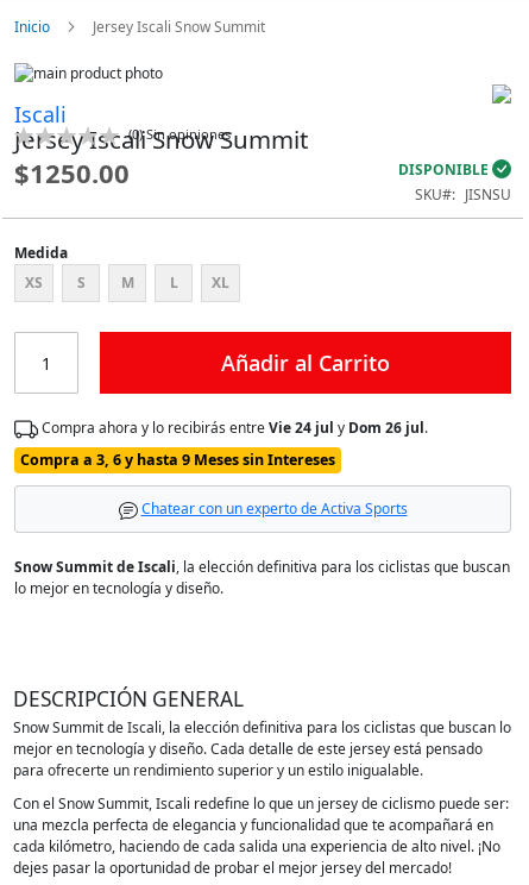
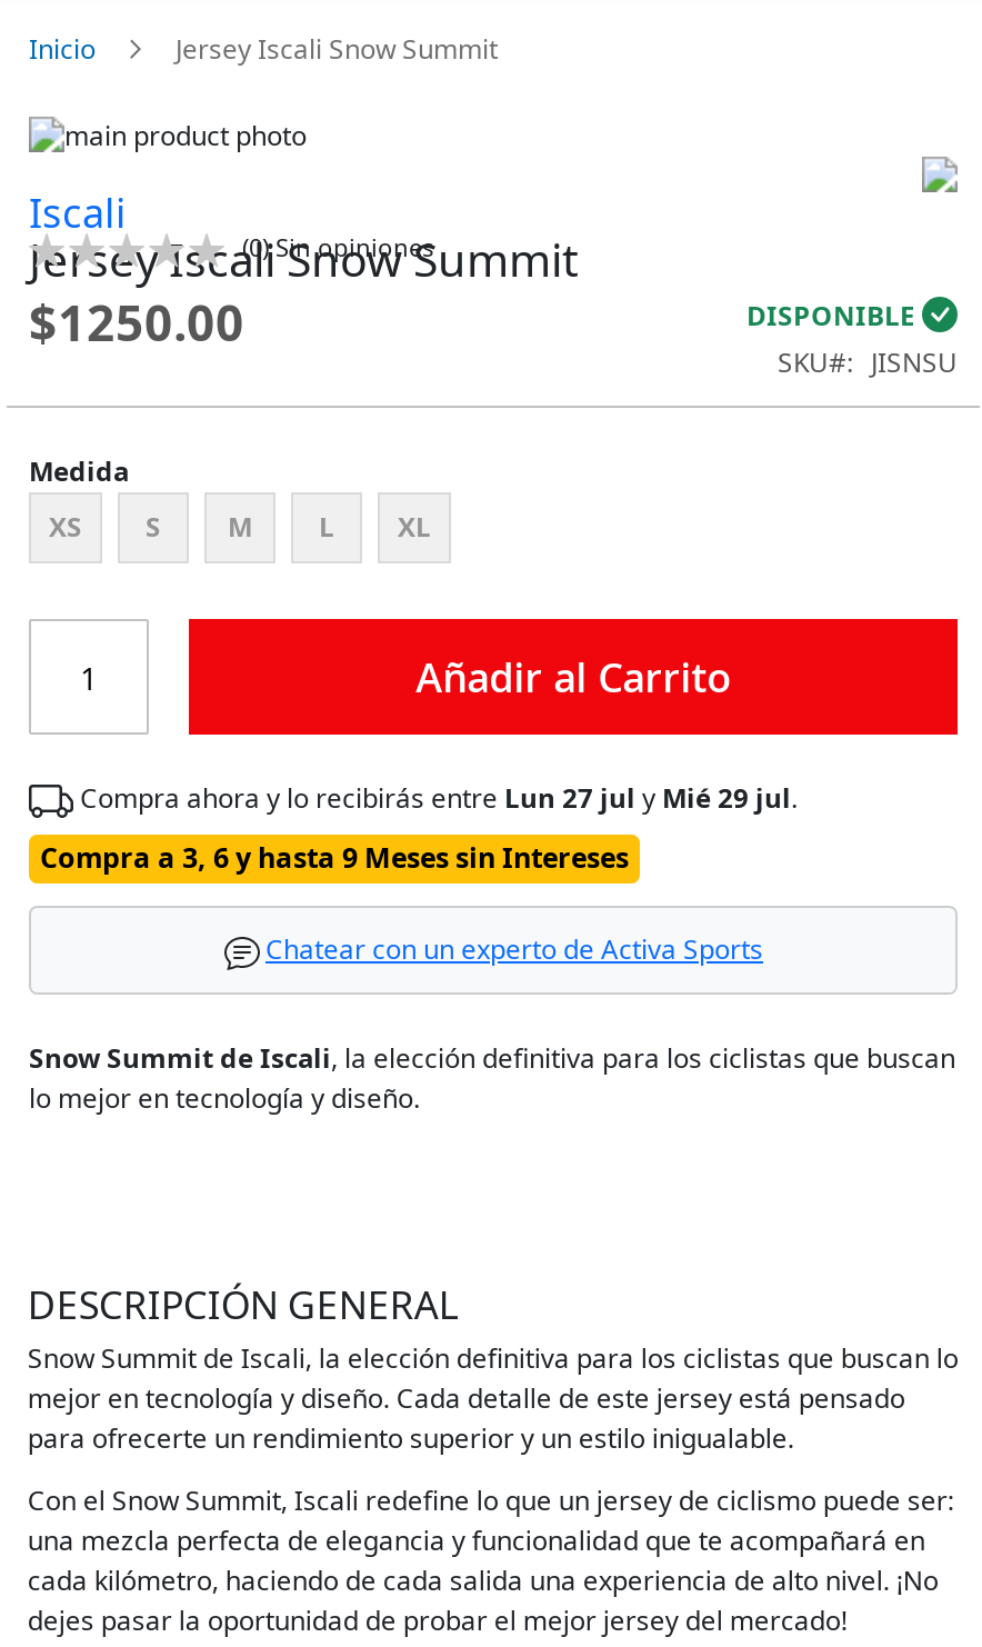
[38,418,428,438] Compra ahora y lo recibirás entre Vie 24 jul y Dom 26 jul. -> [73,779,798,817] Compra ahora y lo recibirás entre Lun 27 jul y Mié 29 jul.

